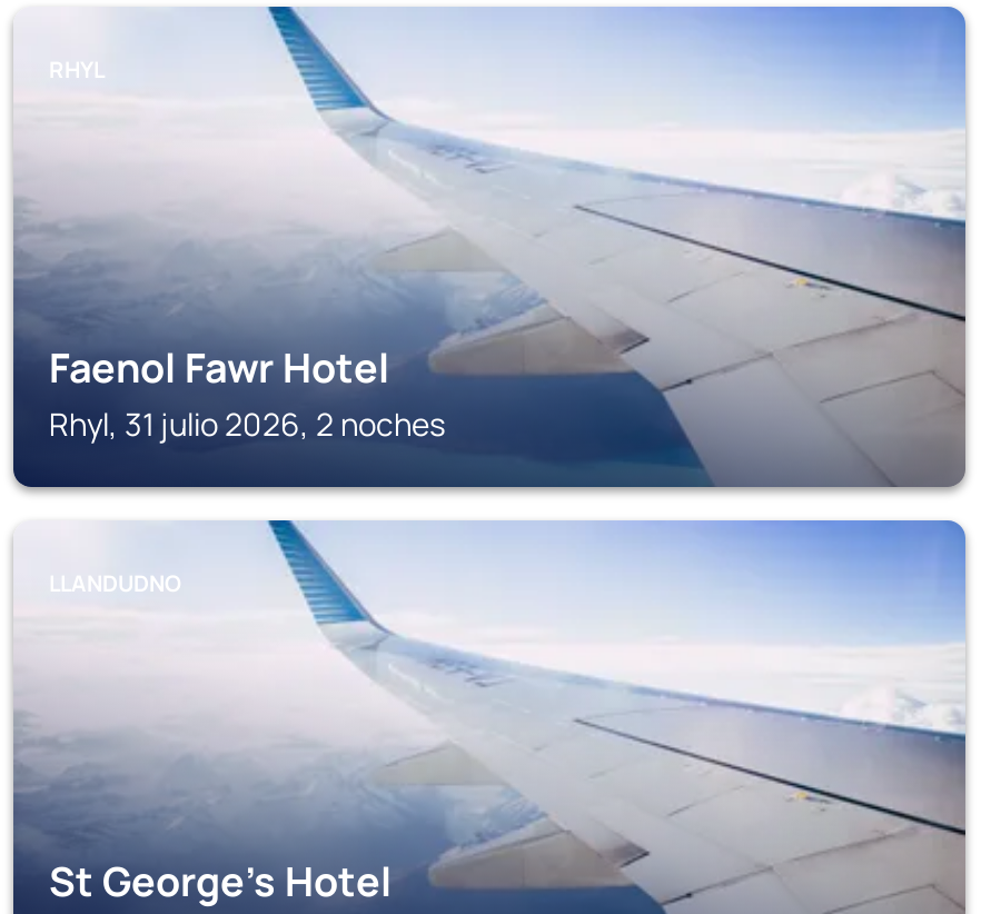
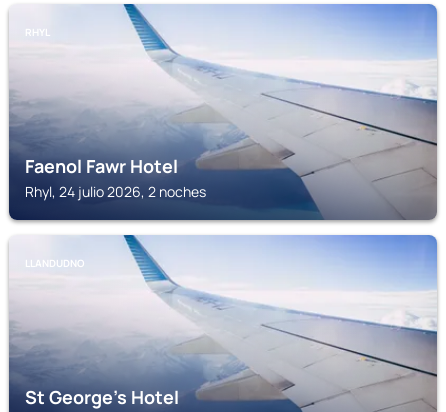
[49,403,445,445] Rhyl, 31 julio 2026, 2 noches -> [25,182,206,201] Rhyl, 24 julio 2026, 2 noches

